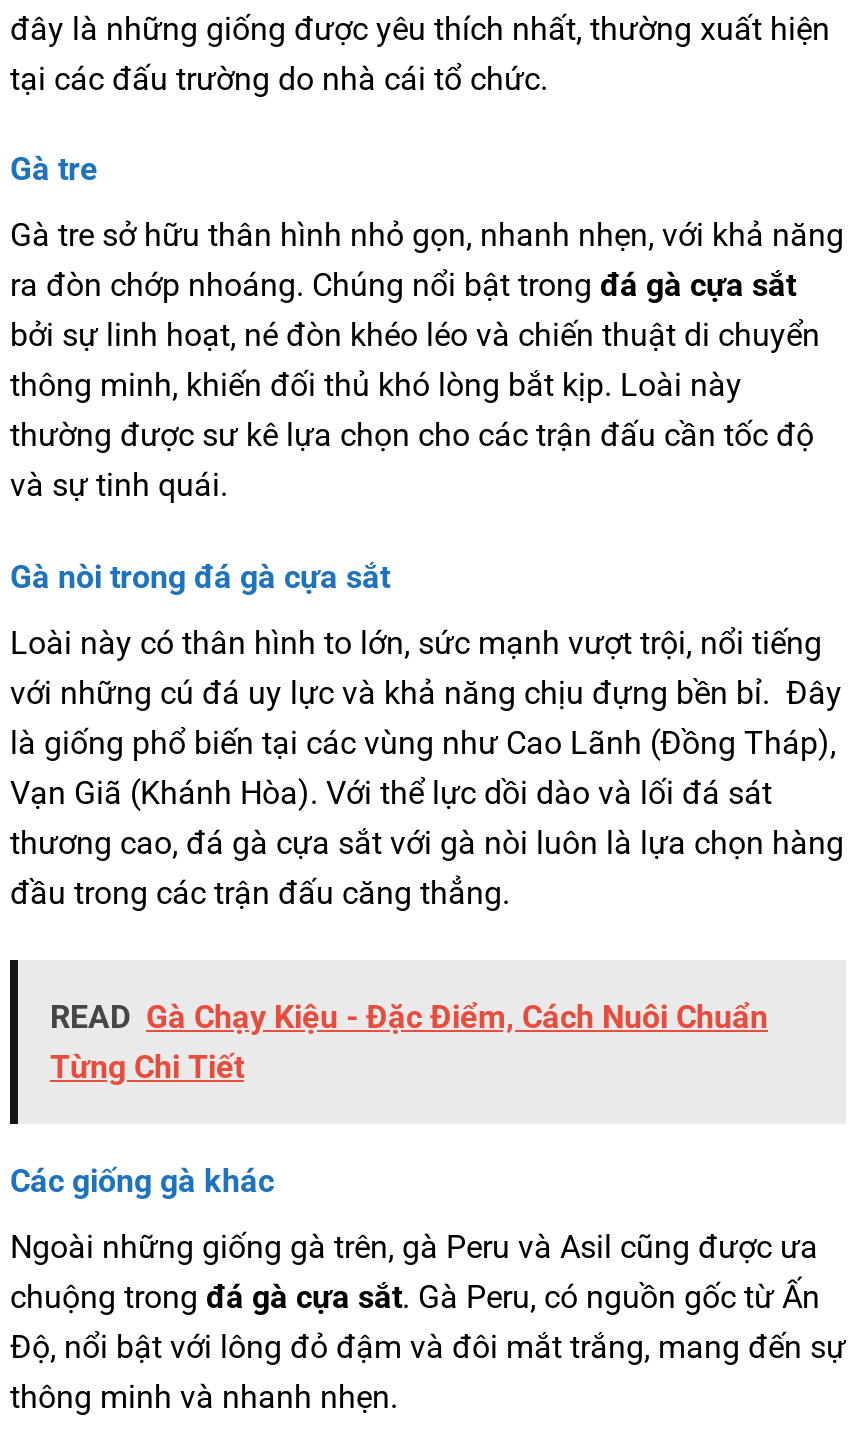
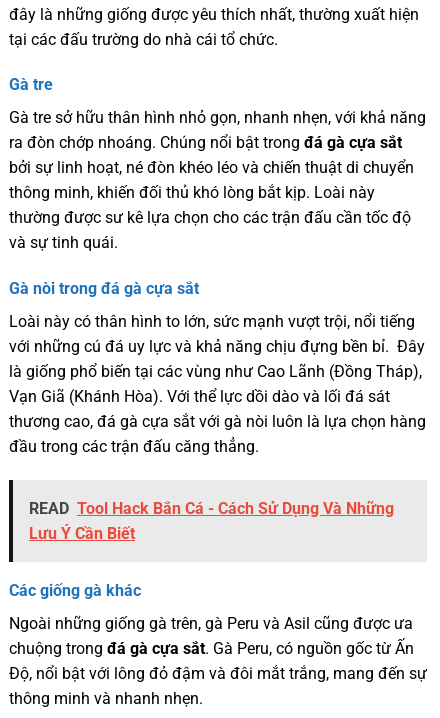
[50,998,768,1086] READ Gà Chạy Kiệu - Đặc Điểm, Cách Nuôi Chuẩn | Từng Chi Tiết -> [29,499,394,543] READ Tool Hack Bắn Cá - Cách Sử Dụng Và Những | Lưu Ý Cần Biết

